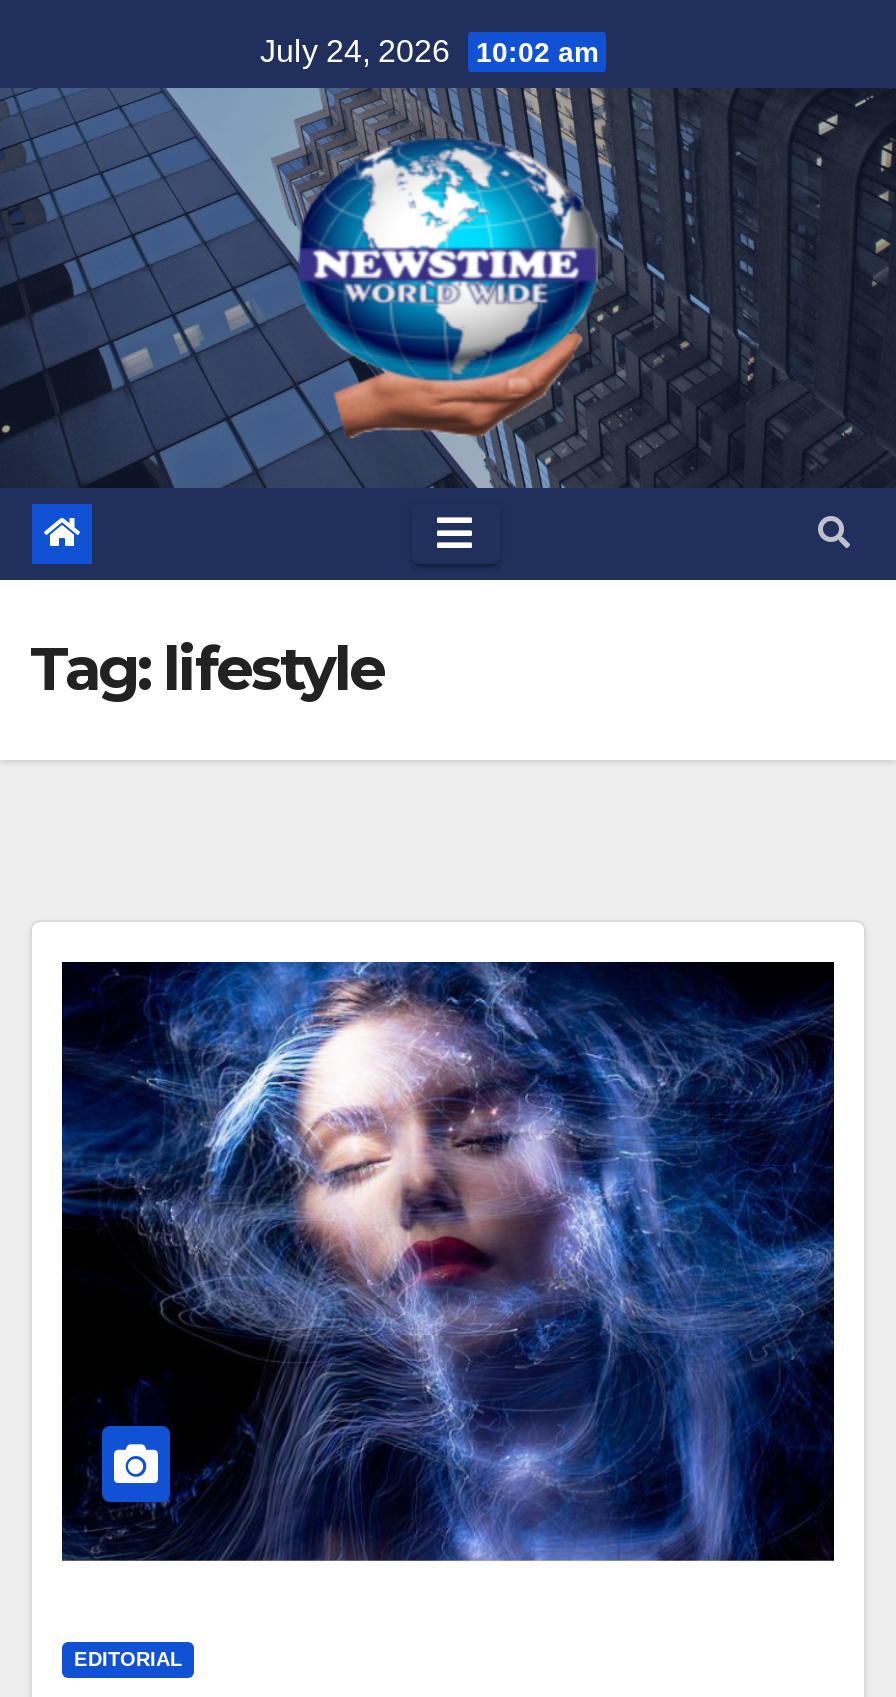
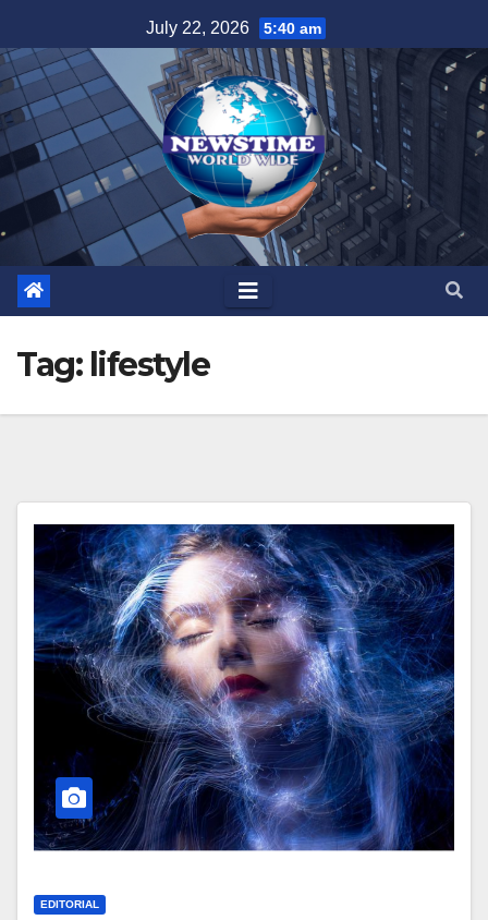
[260,34,598,68] July 24, 2026 10:02 am -> [146,19,321,37] July 22, 2026 5:40 am

